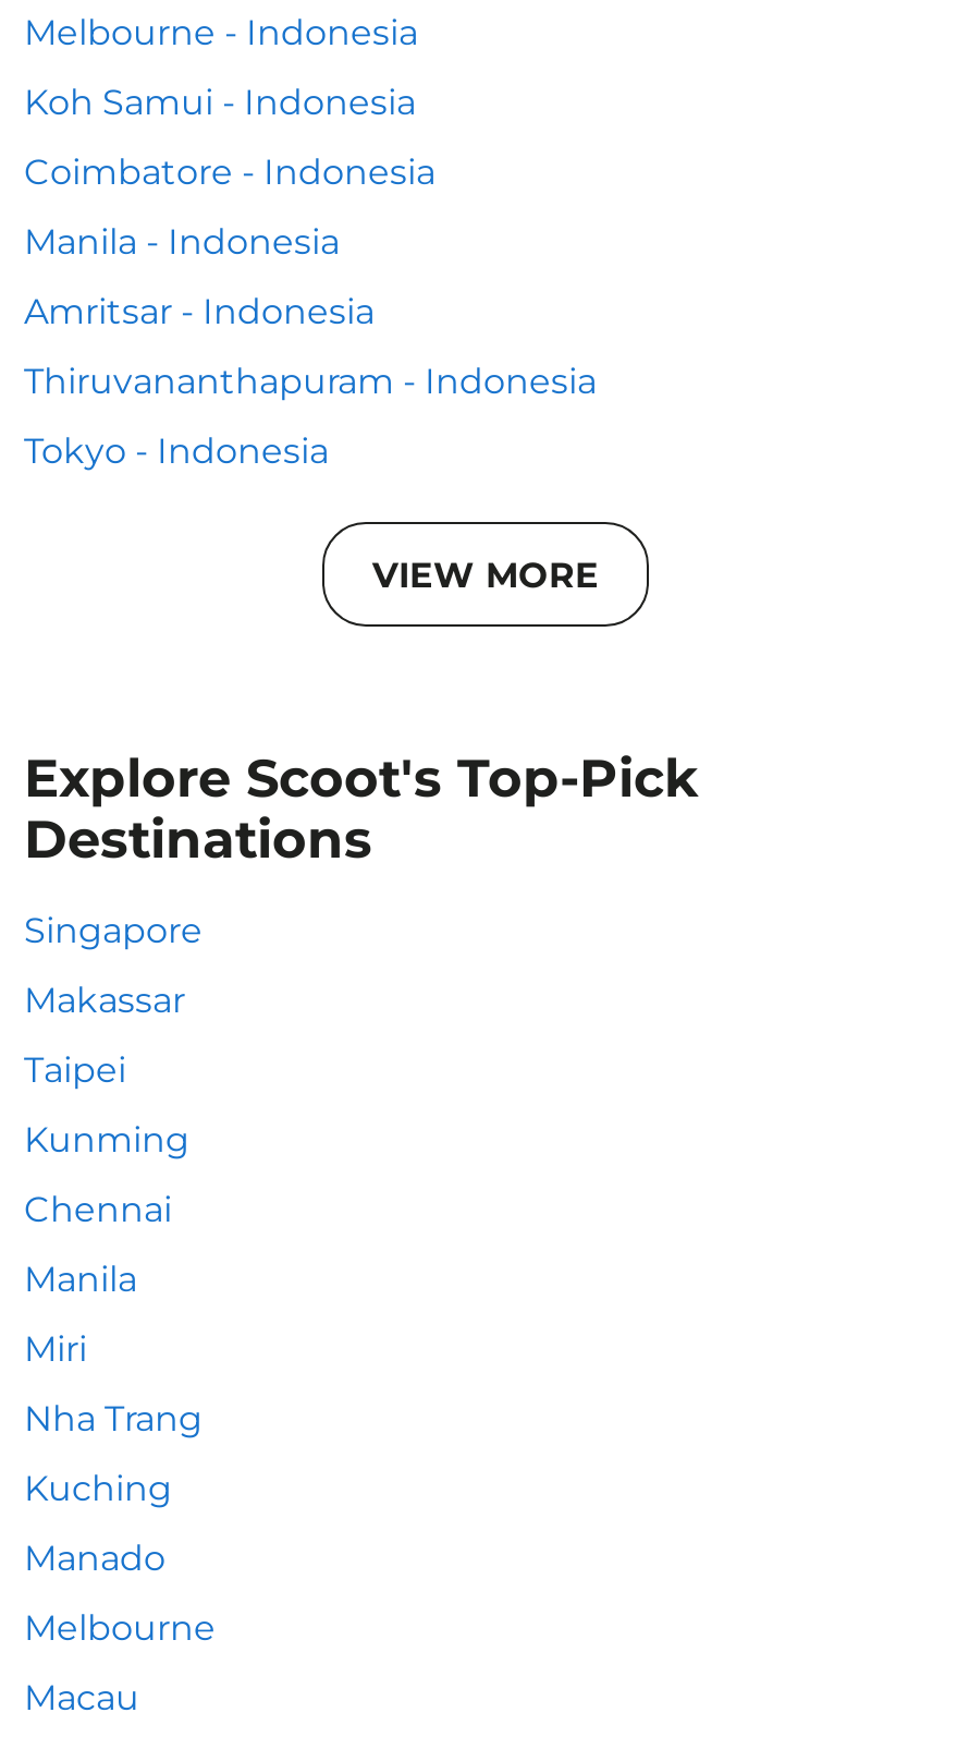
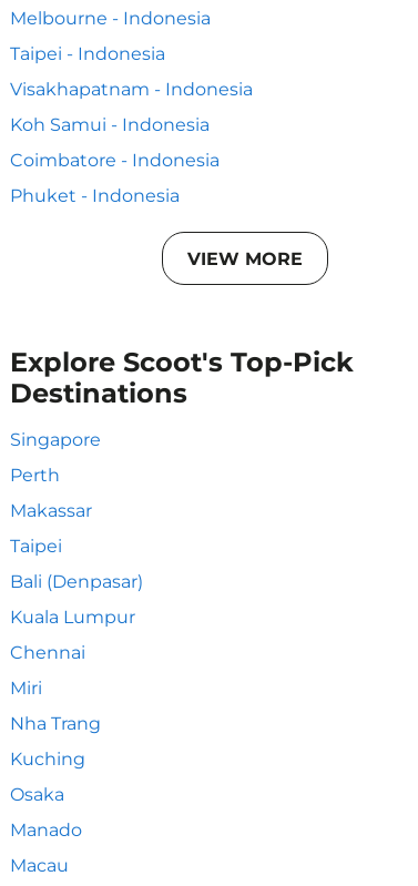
none -> [10,43,253,100] Taipei - Indonesia | Visakhapatnam - Indonesia
moved [24,82,435,193] -> [10,114,220,171]: Koh Samui - Indonesia | Coimbatore - Indonesia
[24,221,597,472] Manila - Indonesia | Amritsar - Indonesia | Thiruvananthapuram - Indonesia | Tokyo - Indonesia -> [10,185,180,206] Phuket - Indonesia
moved [24,554,699,951] -> [10,248,354,450]: VIEW MORE | Explore Scoot's Top-Pick | Destinations | Singapore
none -> [10,465,60,486] Perth
[24,1119,189,1161] Kunming -> [10,571,143,628] Bali (Denpasar) | Kuala Lumpur
moved [24,1189,172,1230] -> [10,642,85,663]: Chennai
[24,1259,137,1300] Manila -> none
none -> [10,784,64,805] Osaka
moved [24,1538,165,1579] -> [10,819,82,841]: Manado
[24,1607,216,1649] Melbourne -> none

